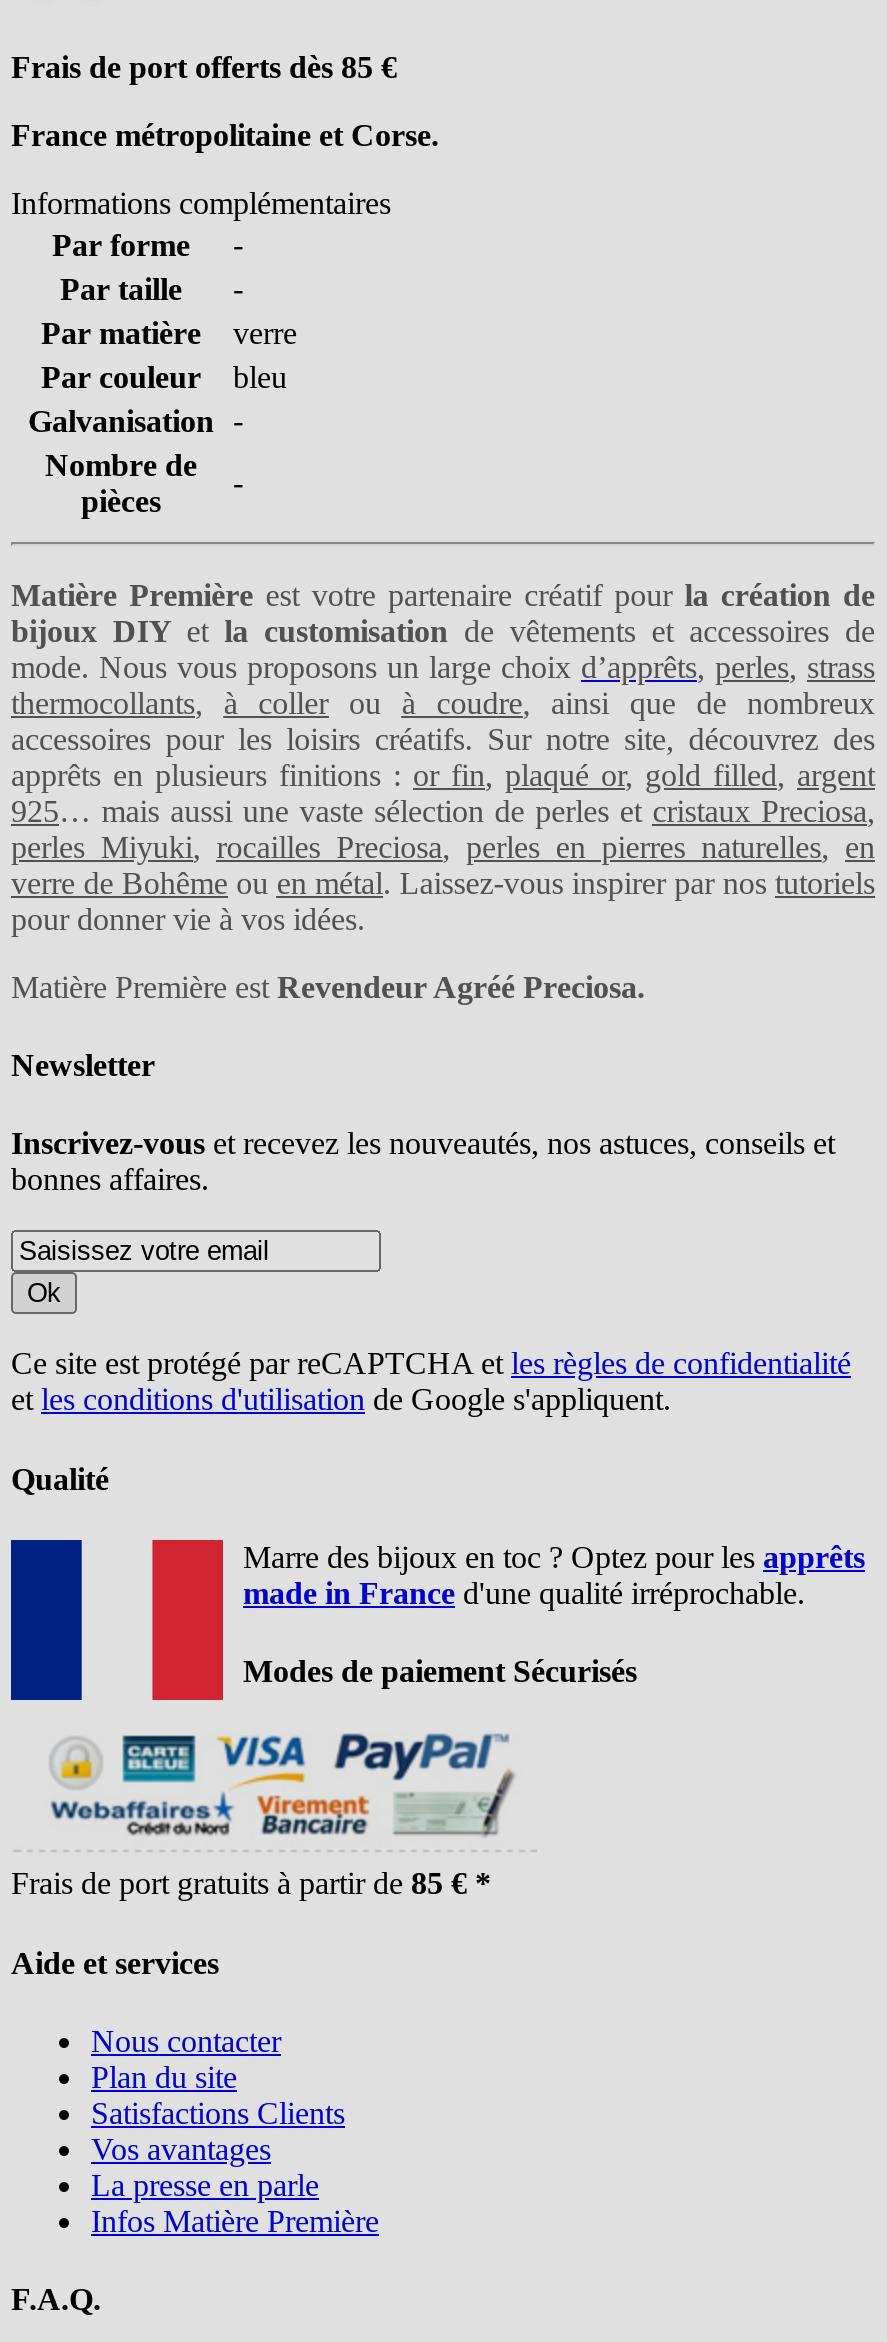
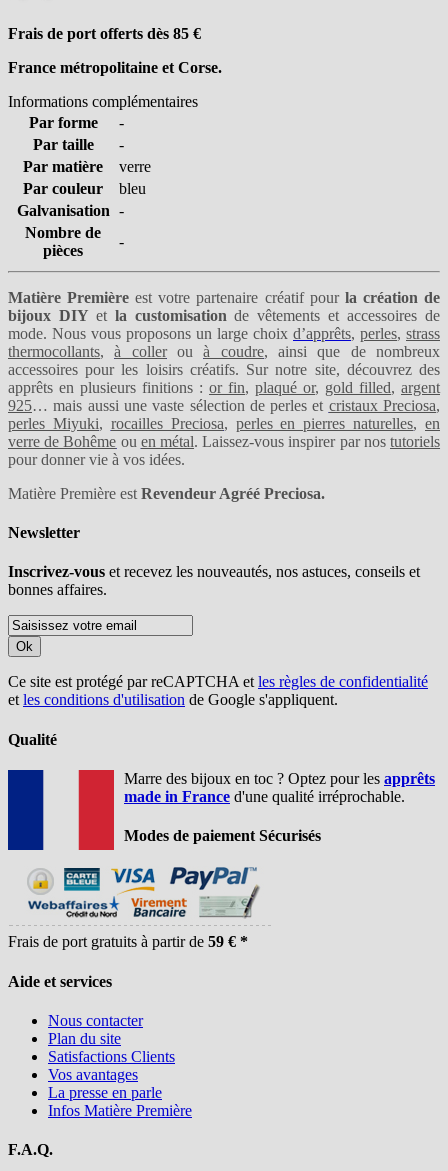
[11,1867,491,1901] Frais de port gratuits à partir de 85 € * -> [8,933,248,950] Frais de port gratuits à partir de 59 € *

